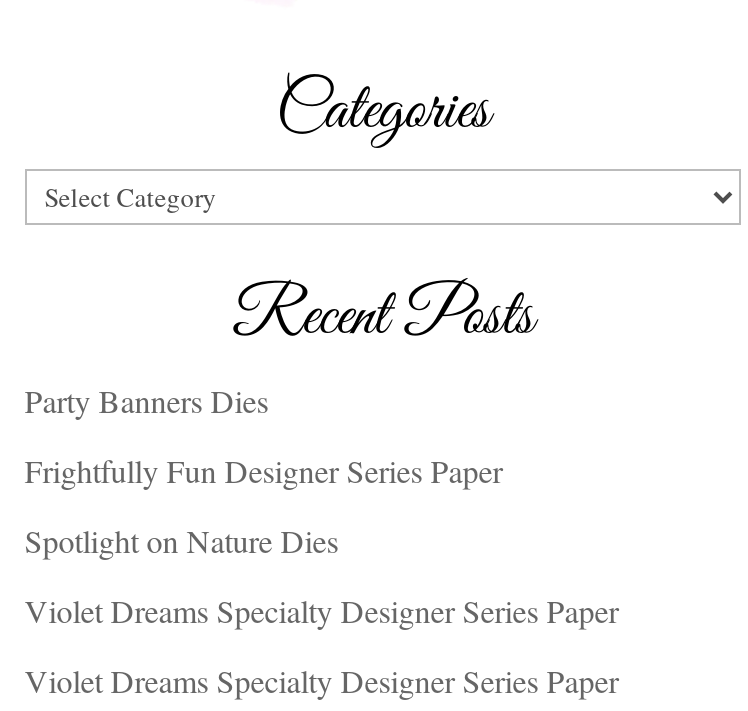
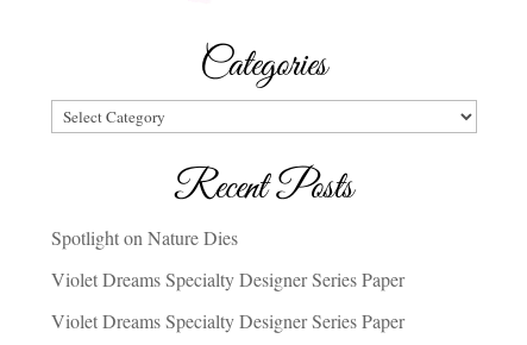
[25,378,503,490] Party Banners Dies | Frightfully Fun Designer Series Paper -> none

